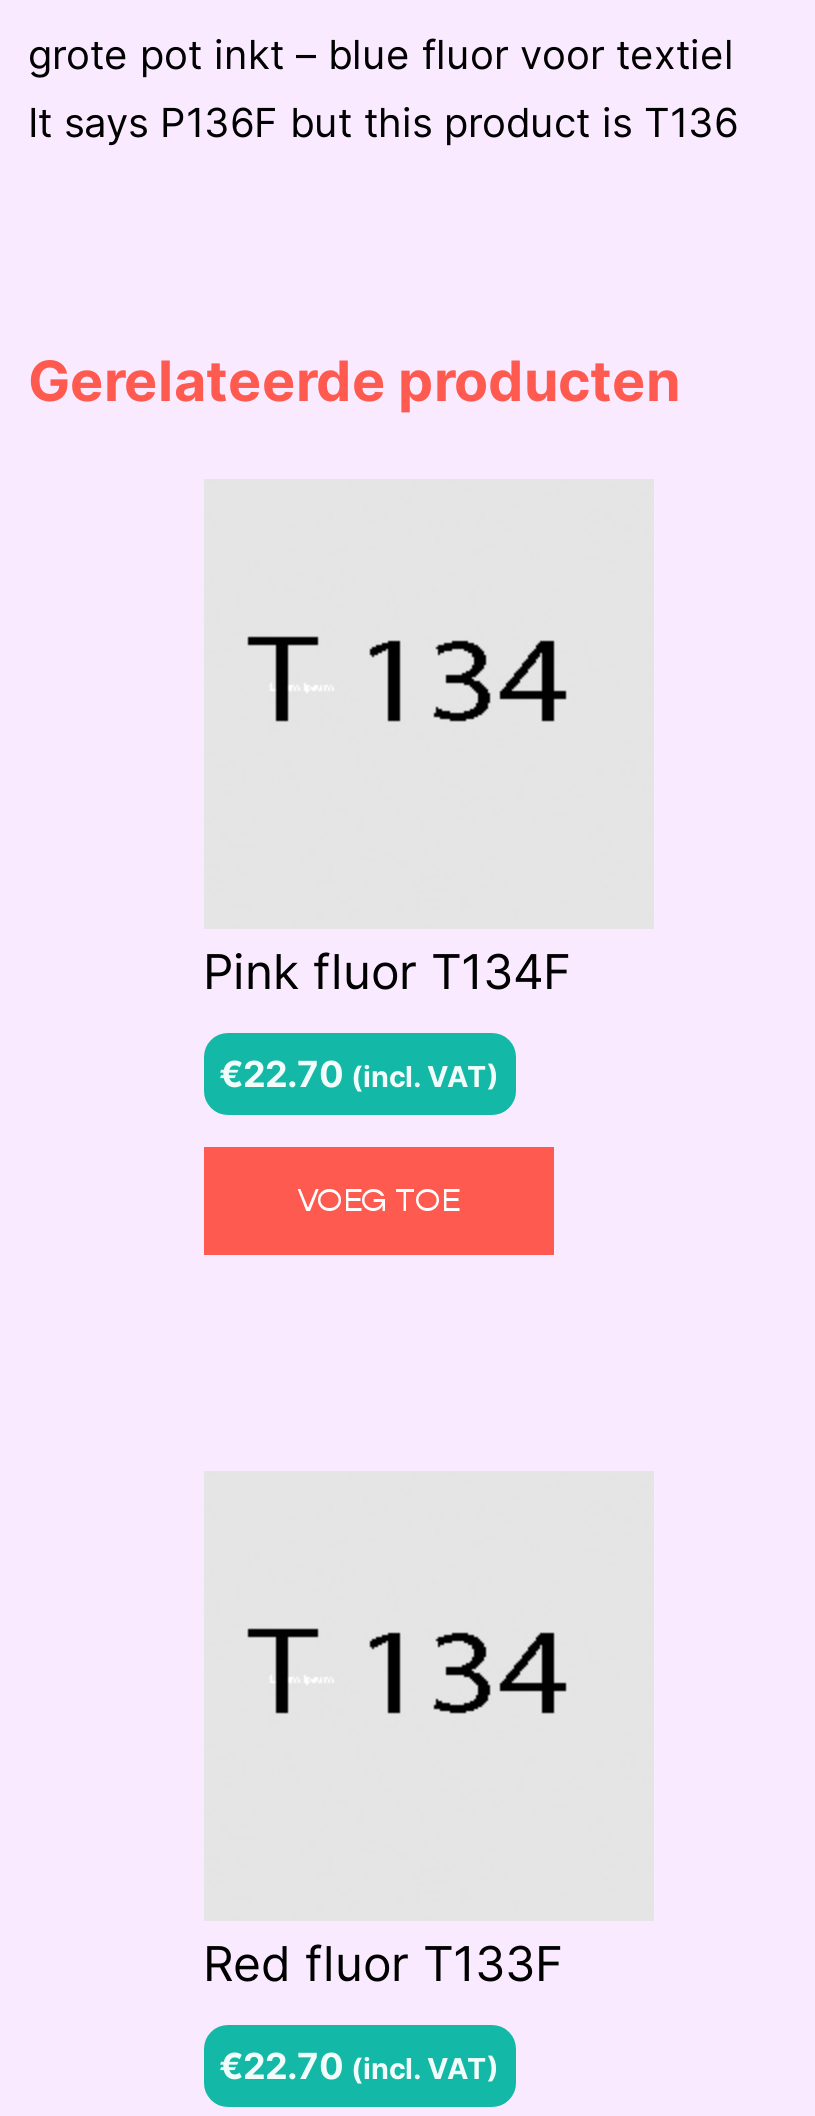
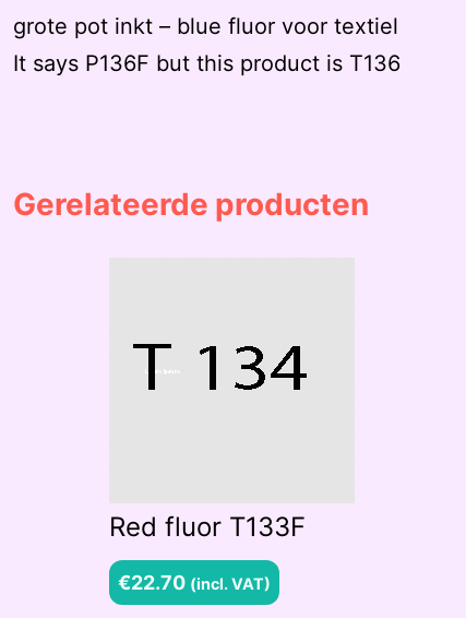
[203,942,571,1220] Pink fluor T134F | €22.70 (incl. VAT) | VOEG TOE -> none

